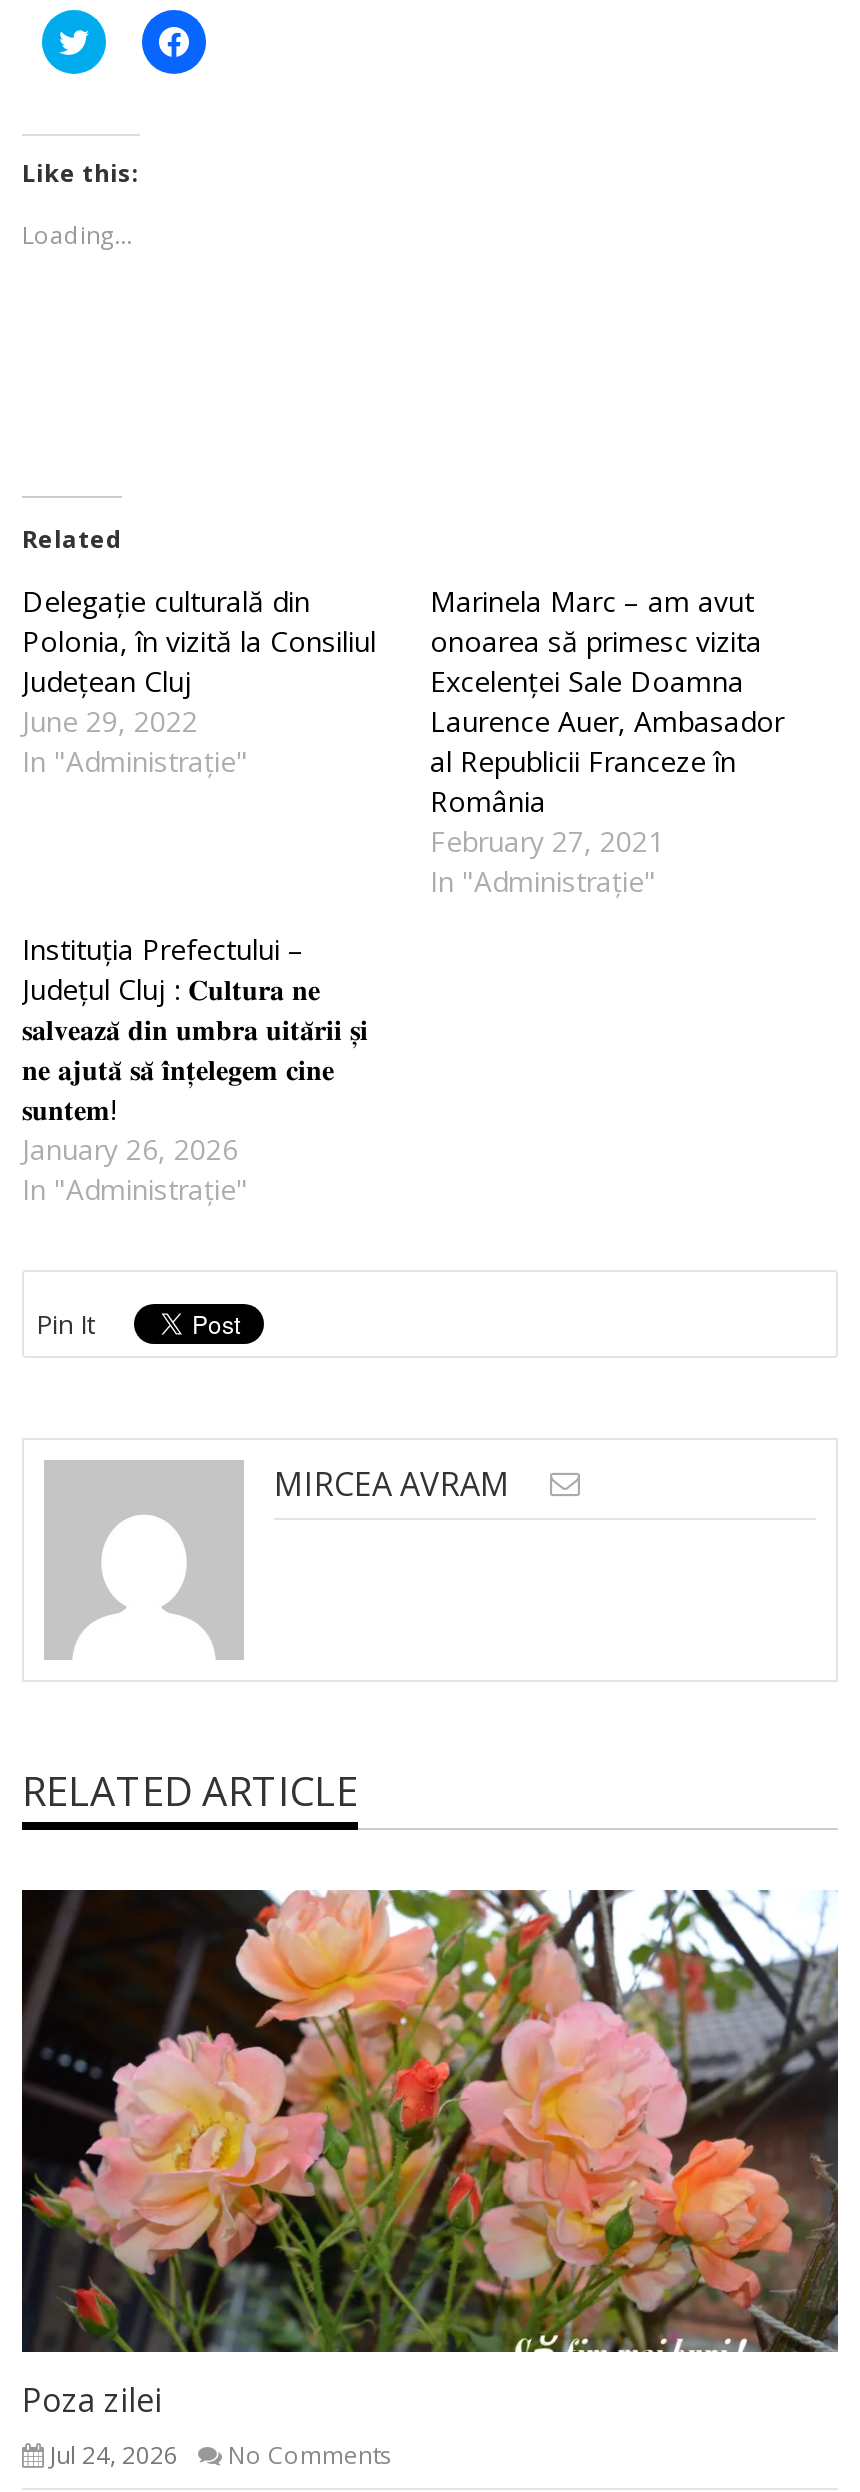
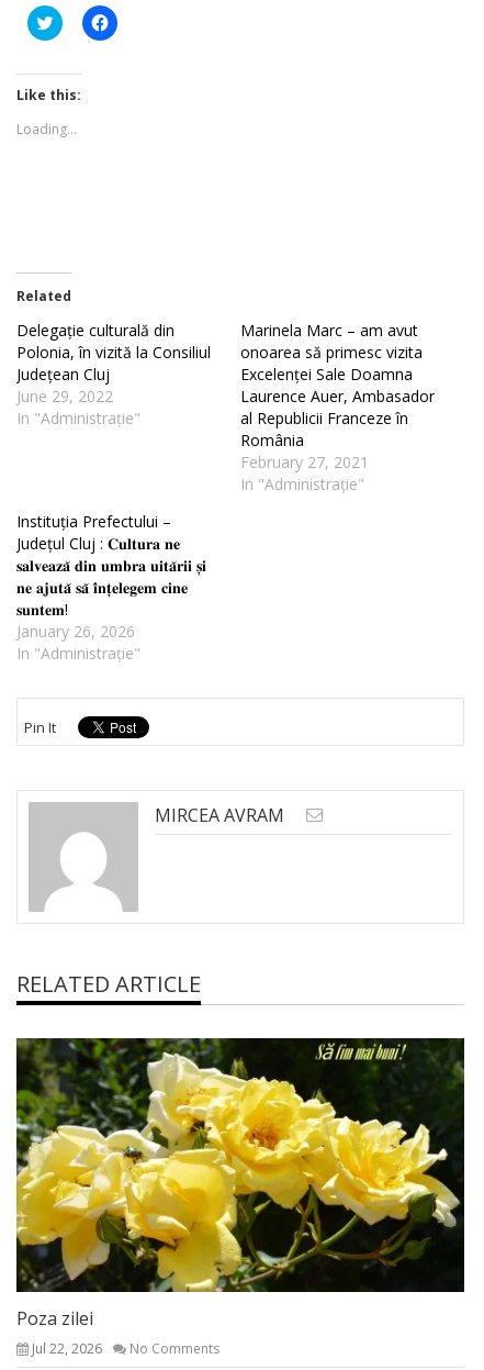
[20,1888,840,2354] [image] -> [15,1037,465,1293] [image]
[50,2439,392,2473] Jul 24, 2026 No Comments -> [32,1340,220,1358] Jul 22, 2026 No Comments

